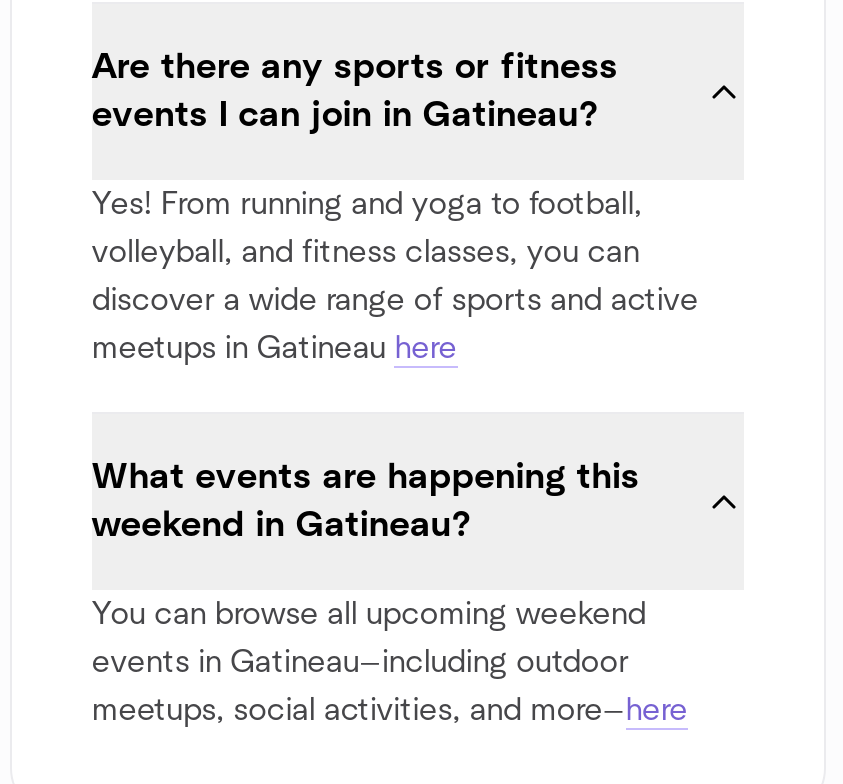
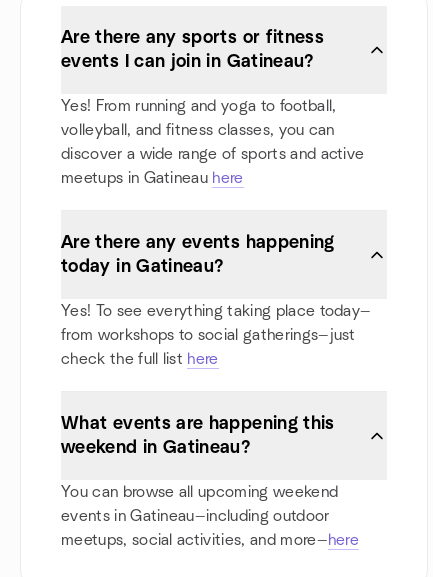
none -> [61,234,371,367] Are there any events happening | today in Gatineau? | Yes! To see everything taking place today— | from workshops to social gatherings—just | check the full list here

